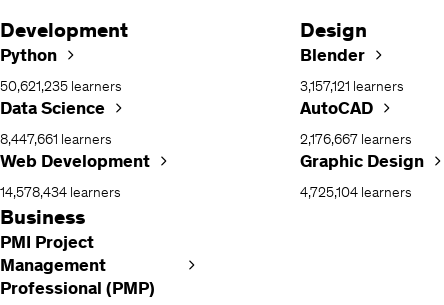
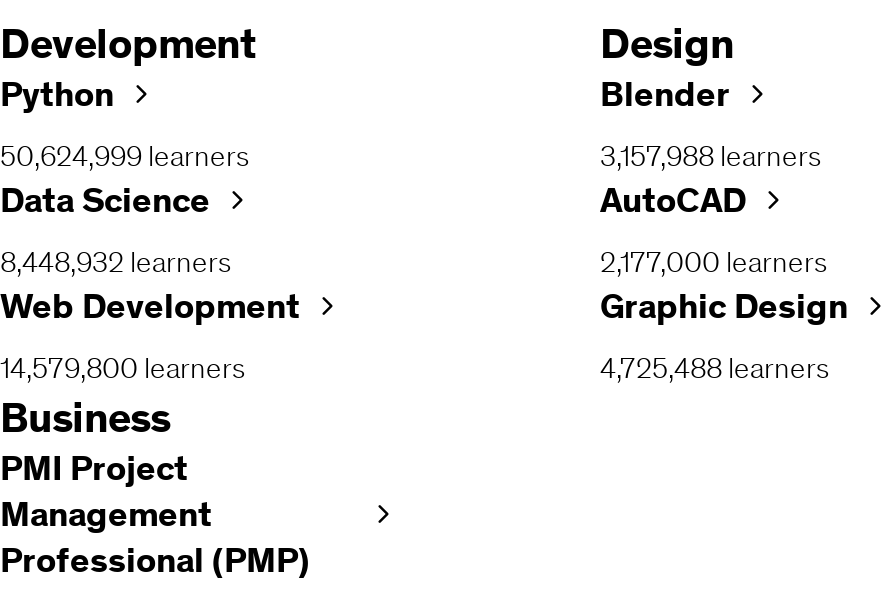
[0,77,122,95] 50,621,235 learners -> [0,138,250,174] 50,624,999 learners
[300,77,404,95] 3,157,121 learners -> [600,138,822,174] 3,157,988 learners
[0,130,112,148] 8,447,661 learners -> [0,244,232,280] 8,448,932 learners
[300,130,412,148] 2,176,667 learners -> [600,244,828,280] 2,177,000 learners
[0,183,121,201] 14,578,434 learners -> [0,350,246,386] 14,579,800 learners
[300,183,412,201] 4,725,104 learners -> [600,350,830,386] 4,725,488 learners

